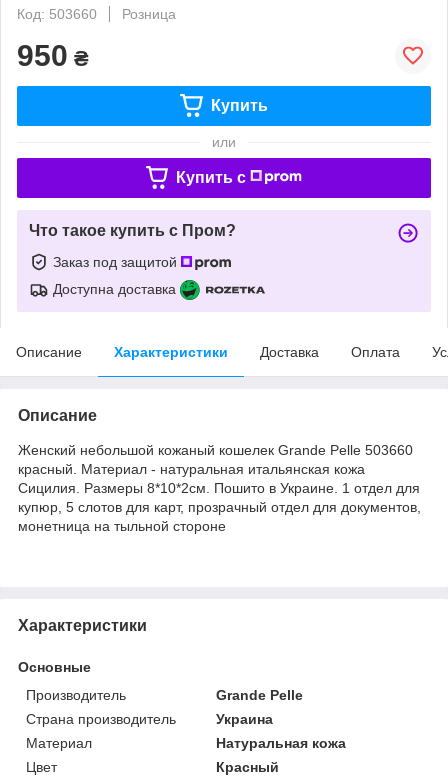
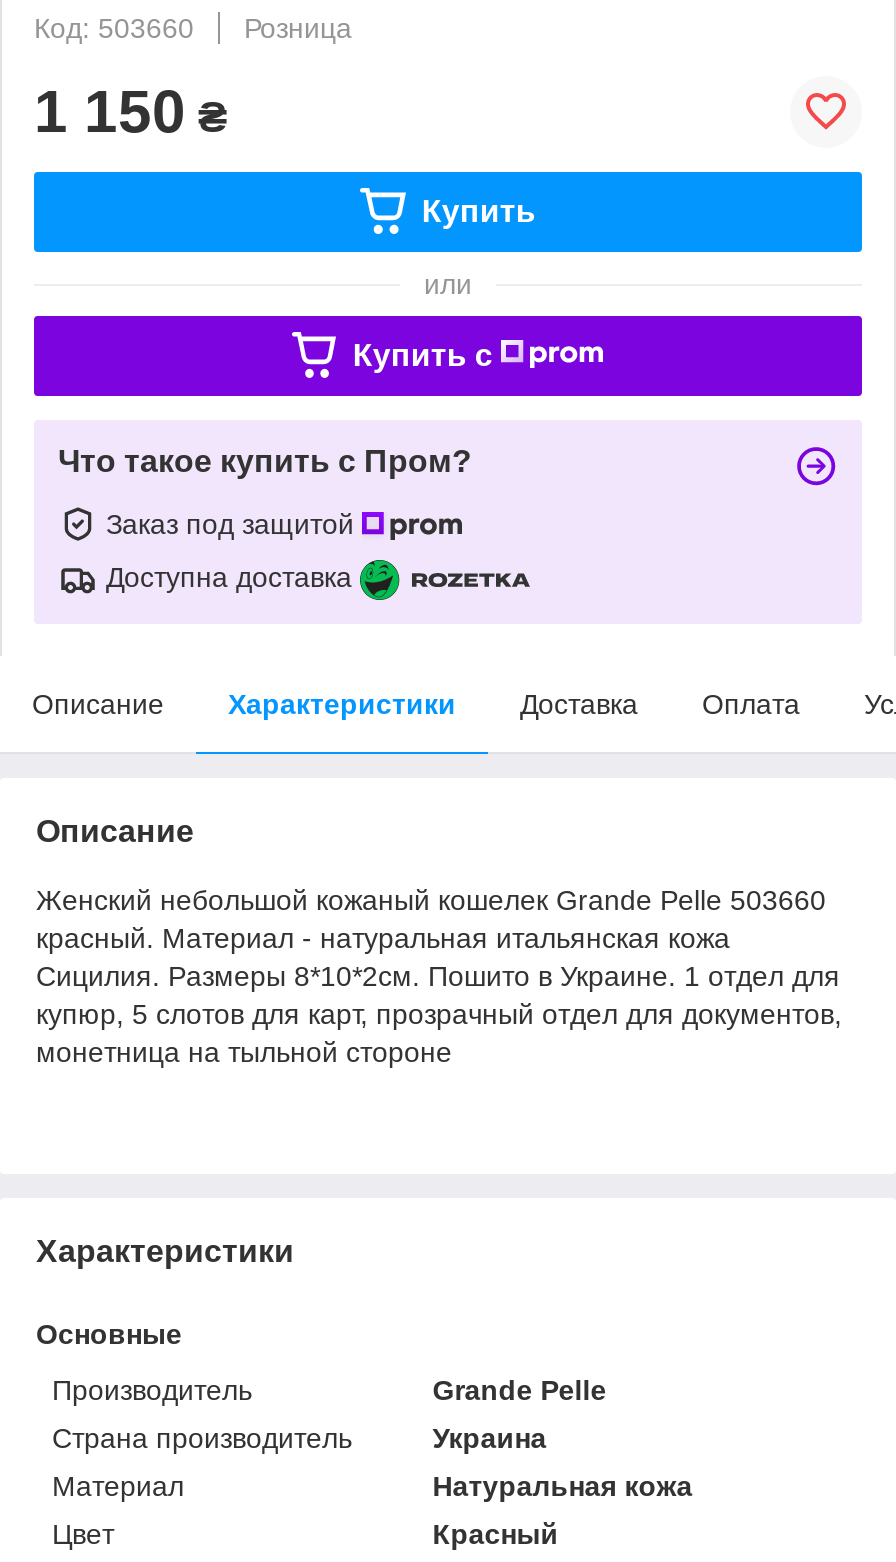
[17,39,89,72] 950 ₴ -> [34,78,228,144] 1 150 ₴

